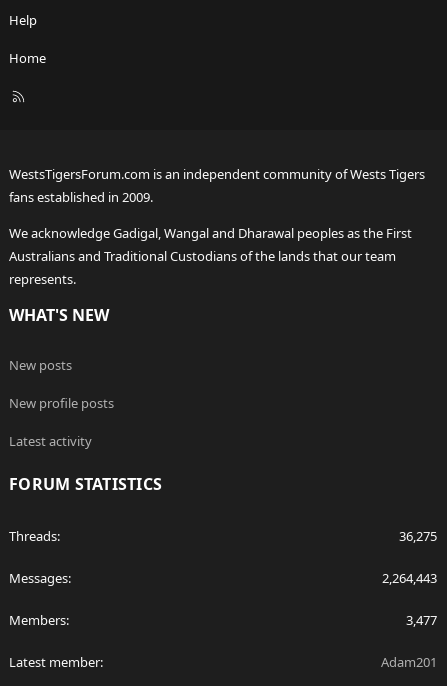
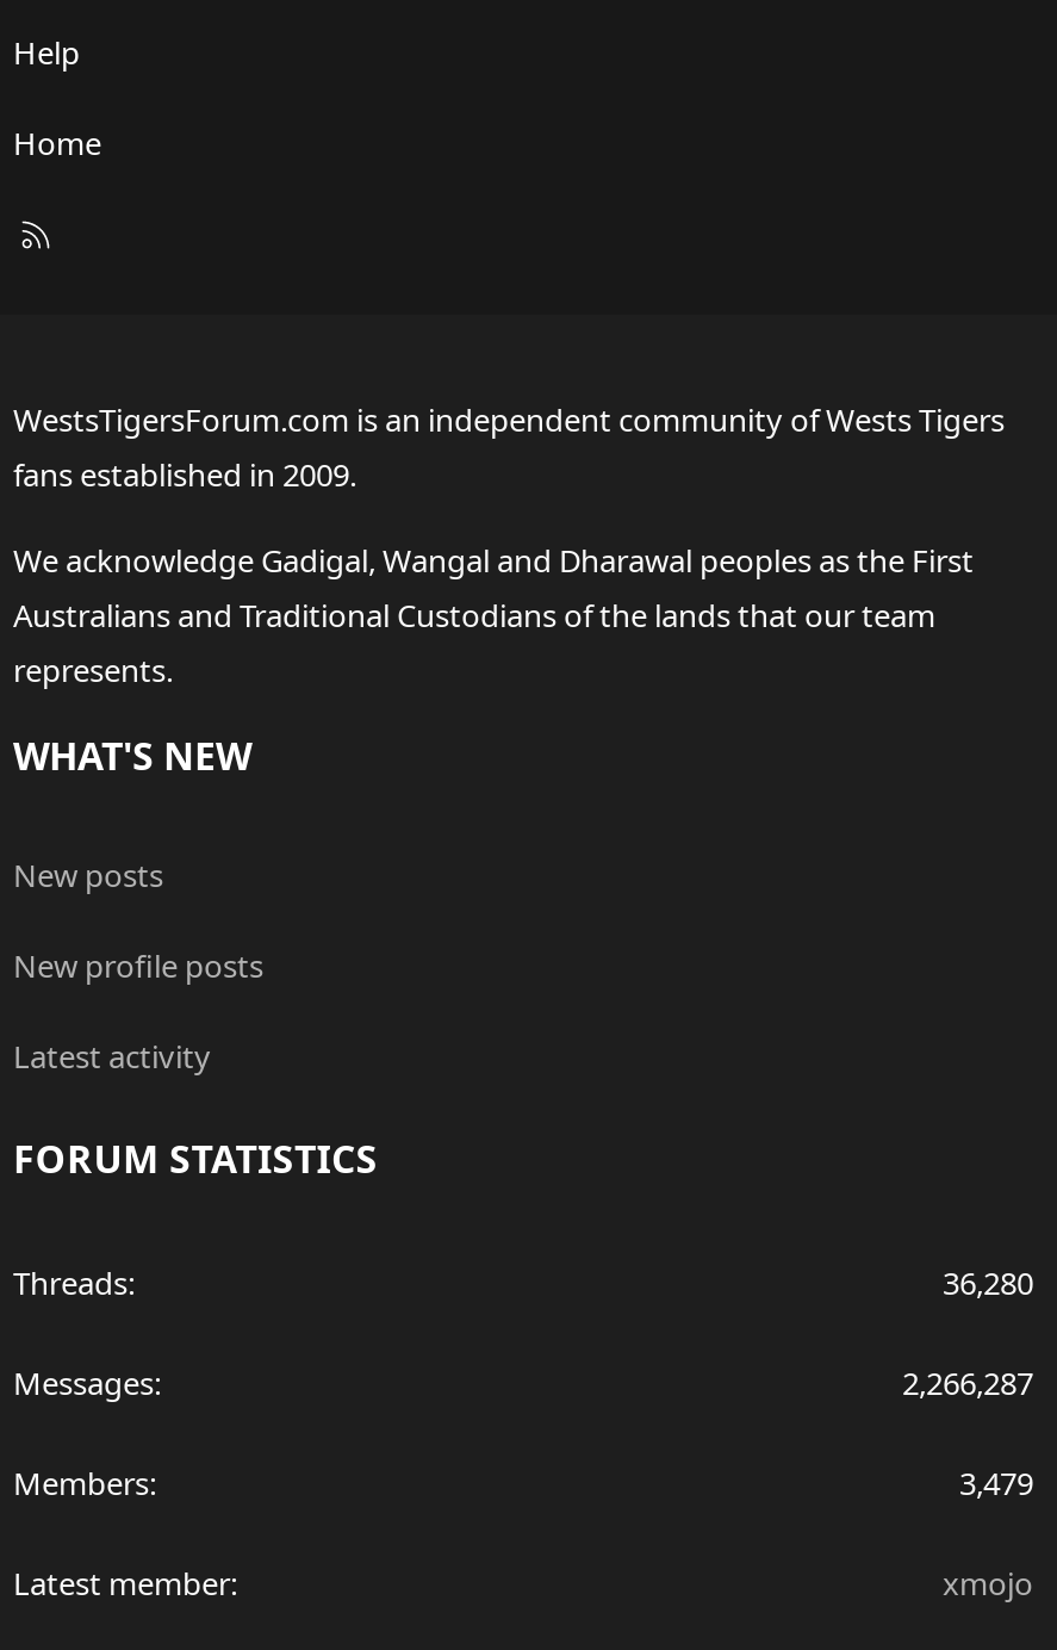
[399,527,437,545] 36,275 -> [943,1261,1033,1304] 36,280
[382,569,437,587] 2,264,443 -> [902,1361,1033,1404] 2,266,287
[406,611,437,629] 3,477 -> [959,1462,1033,1505] 3,479
[381,653,437,671] Adam201 -> [943,1562,1033,1605] xmojo

